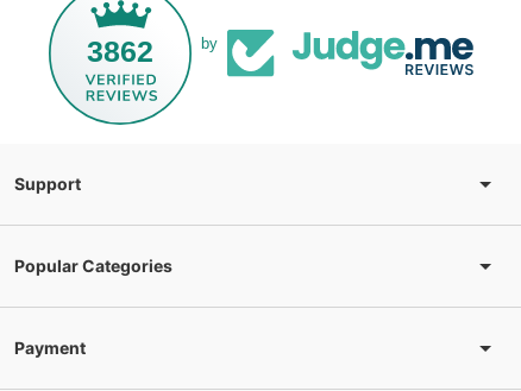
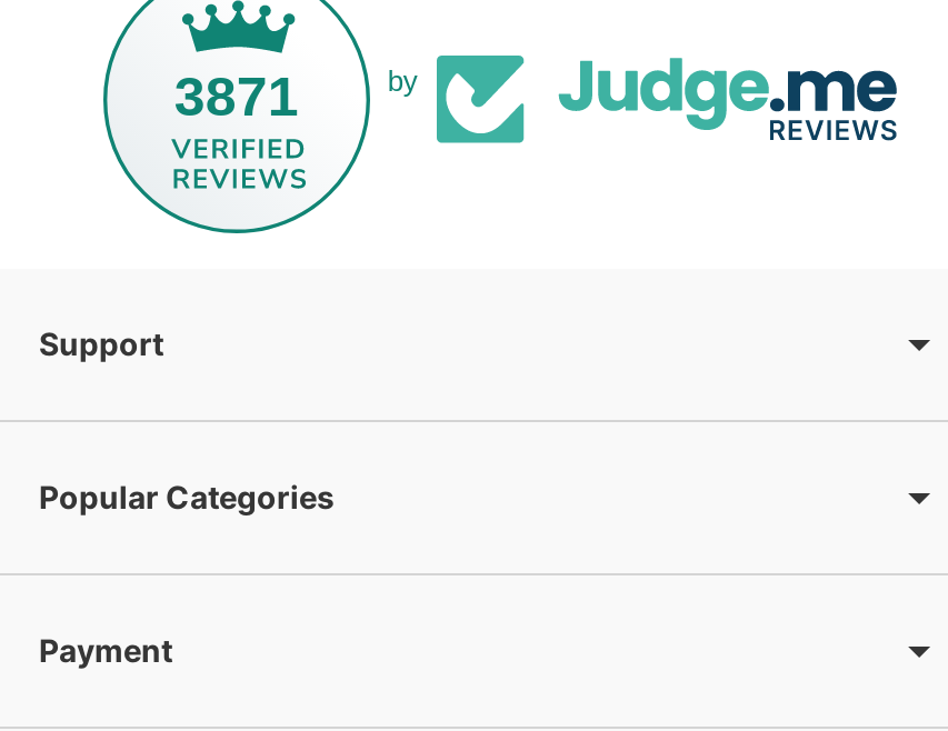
[87,34,153,68] 3862 -> [174,64,299,127] 3871

